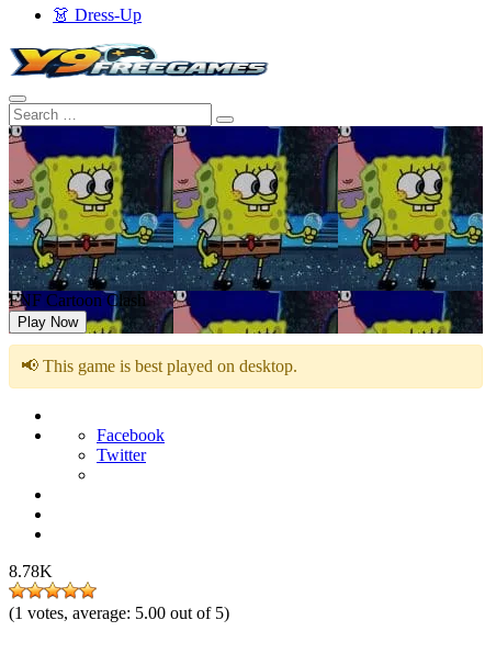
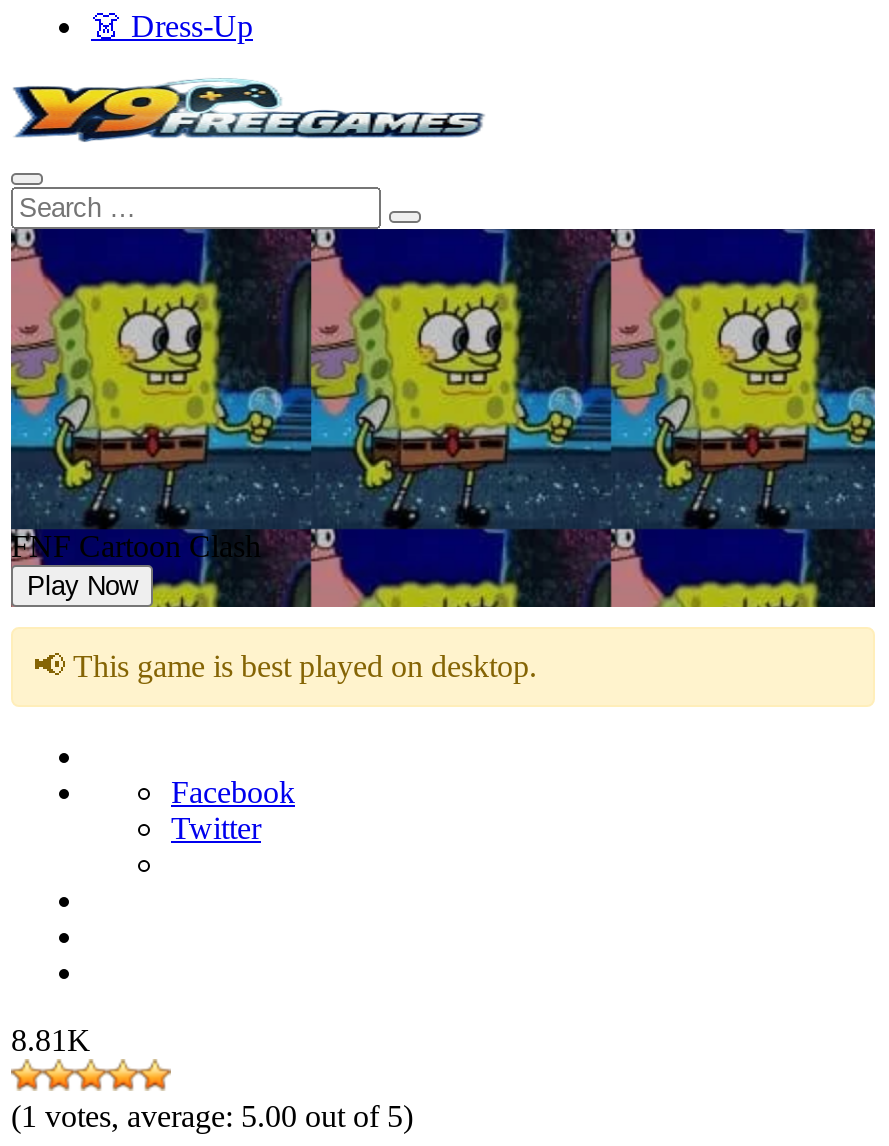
[9,562,53,580] 8.78K -> [11,1023,91,1057] 8.81K

